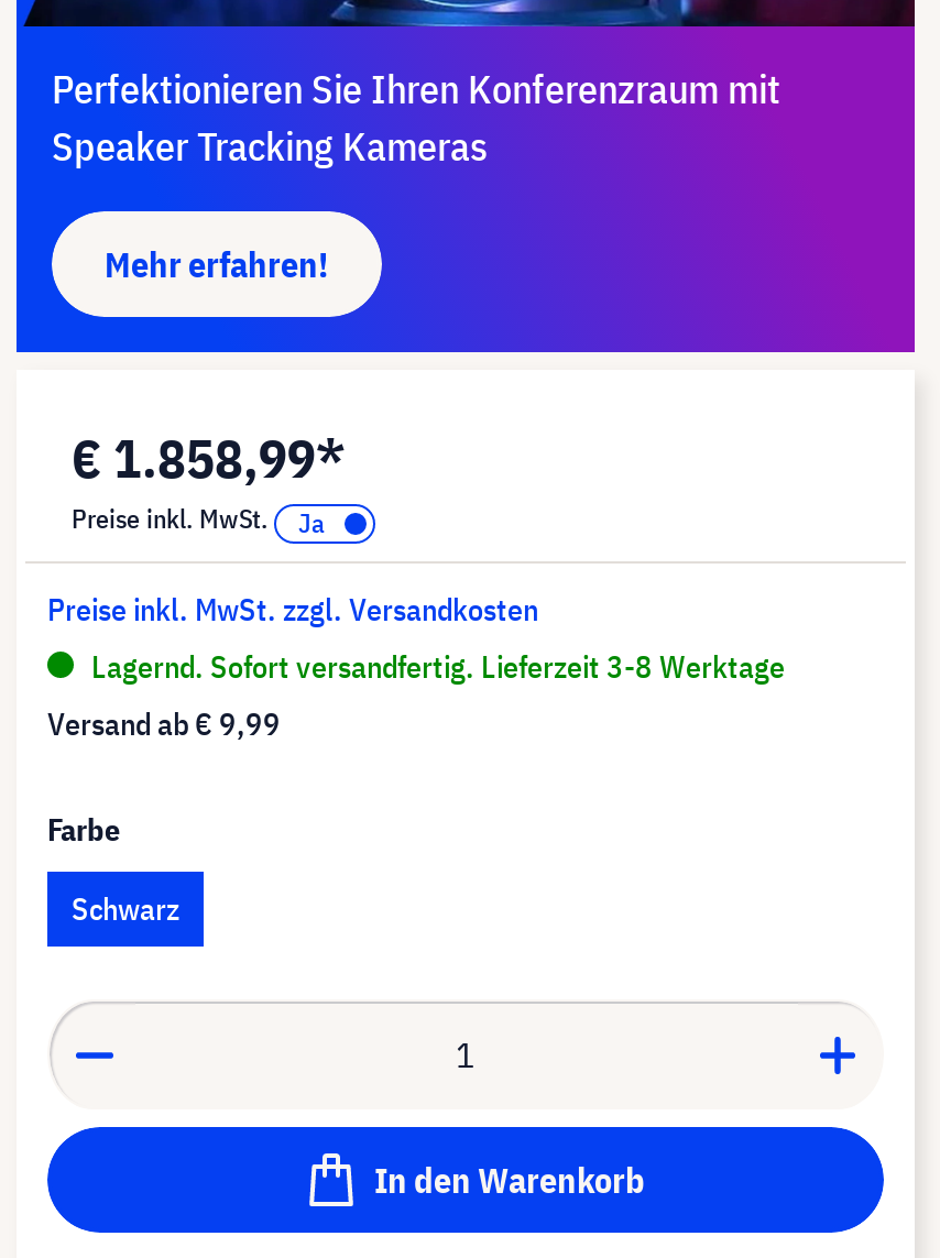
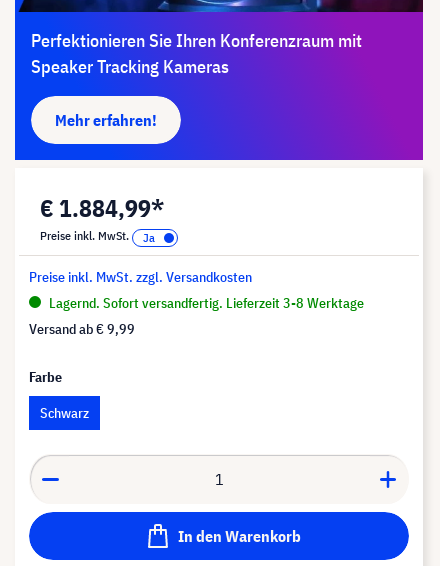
[72,422,345,493] € 1.858,99* -> [40,192,164,224] € 1.884,99*

